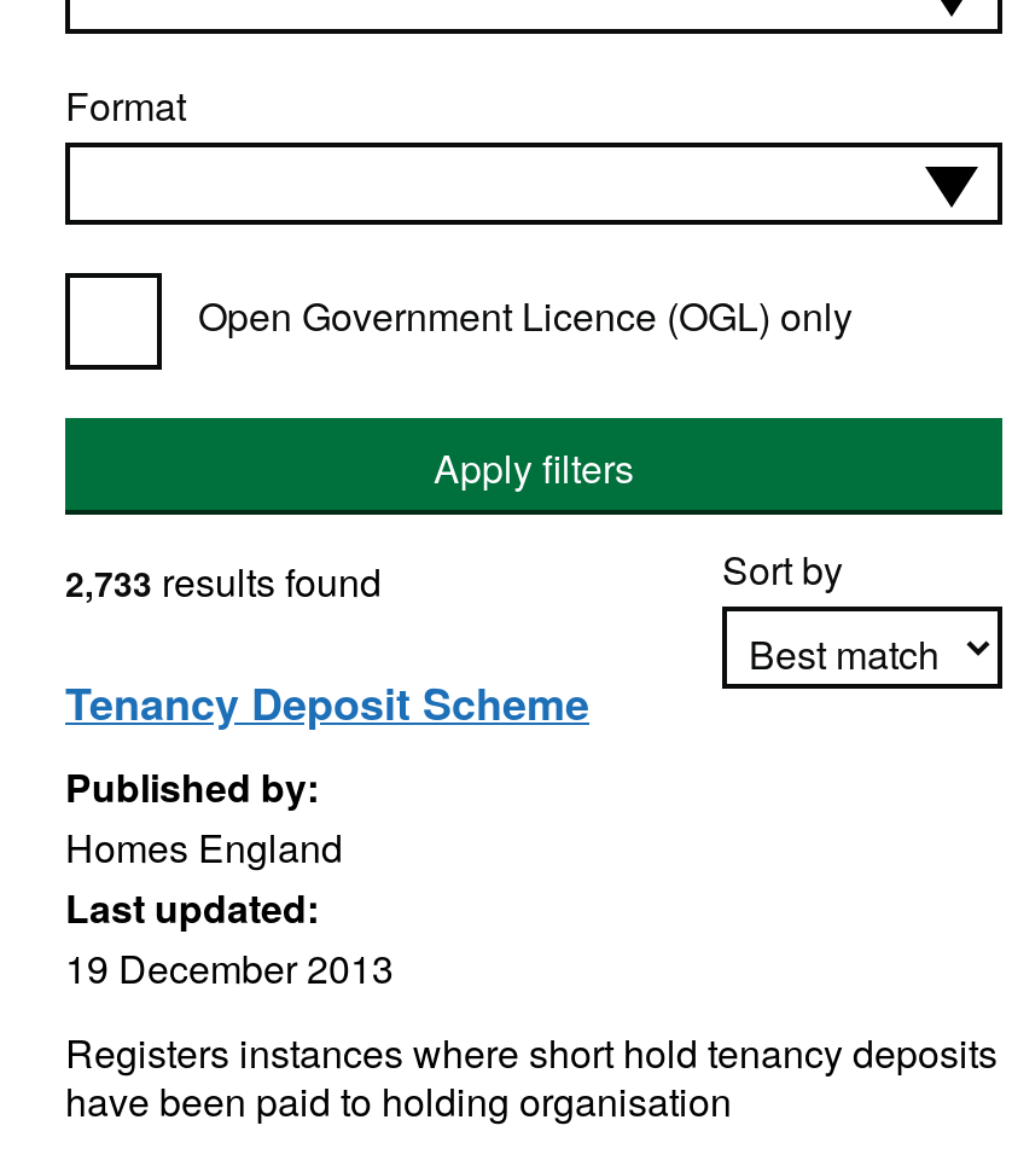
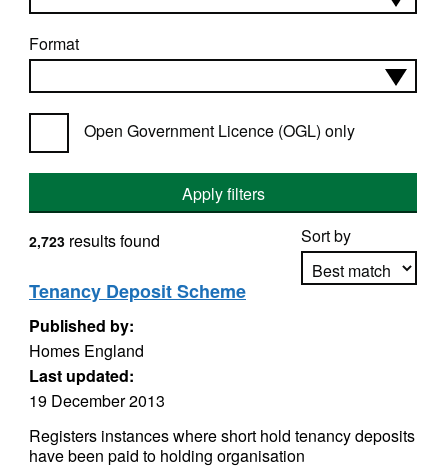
[65,553,382,609] 2,733 results found -> [29,229,160,252] 2,723 results found

